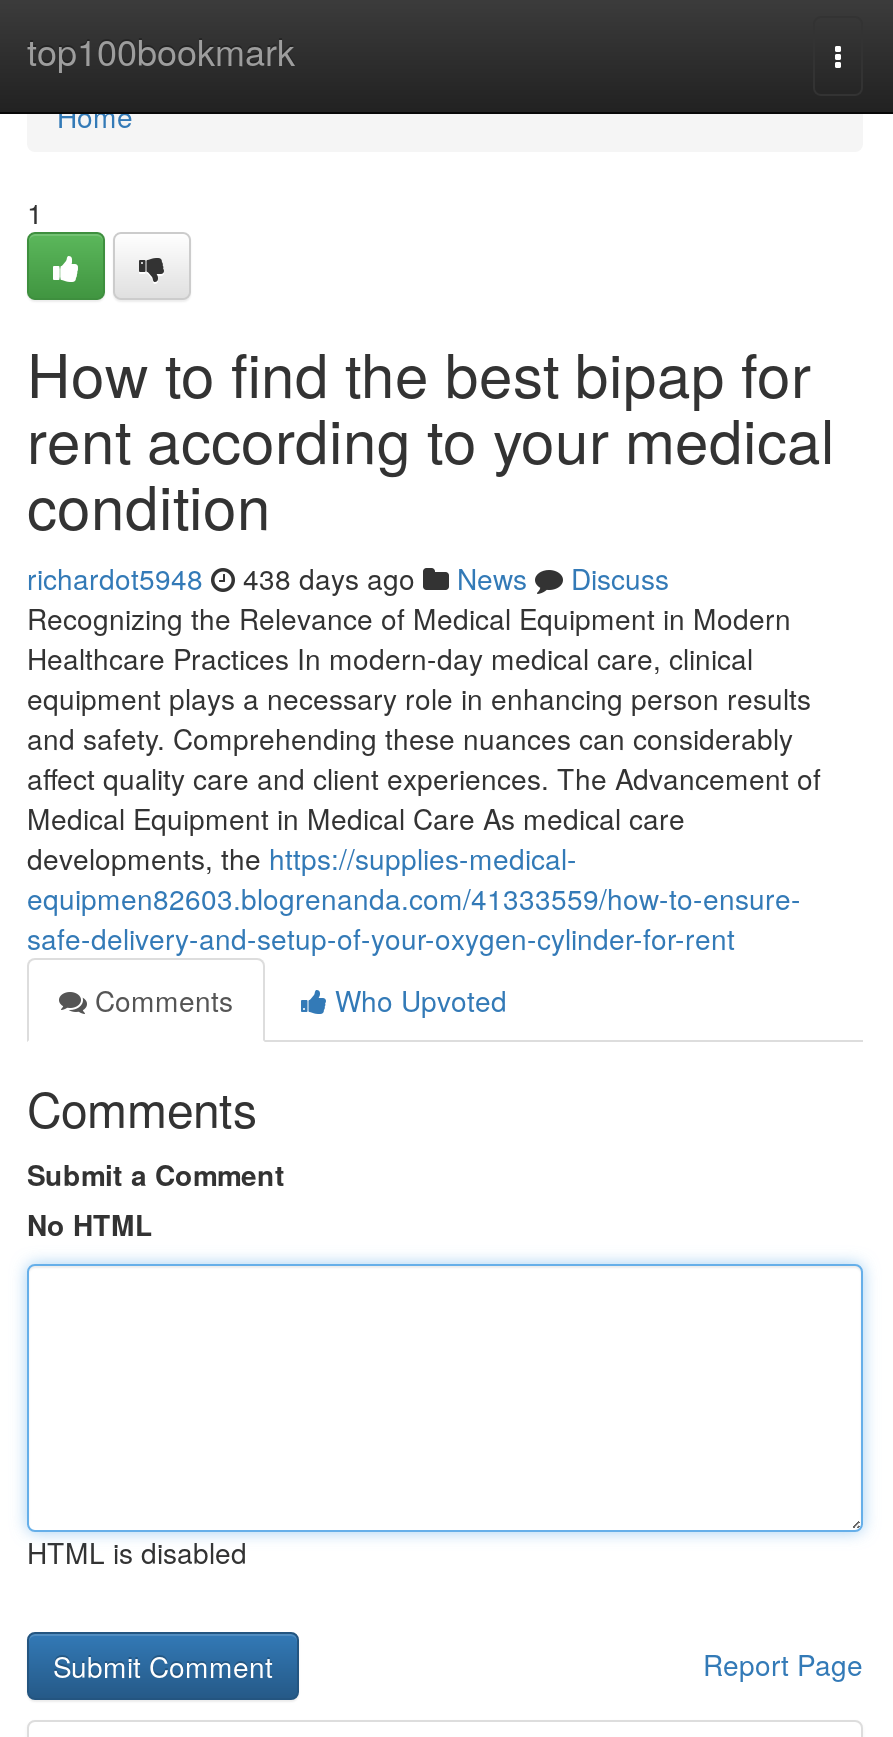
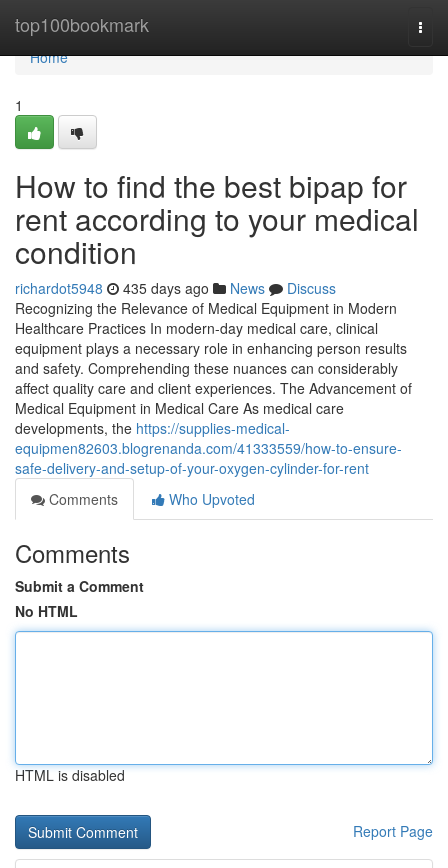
[27,558,669,598] richardot5948 438 days ago News Discuss -> [15,278,336,298] richardot5948 435 days ago News Discuss

